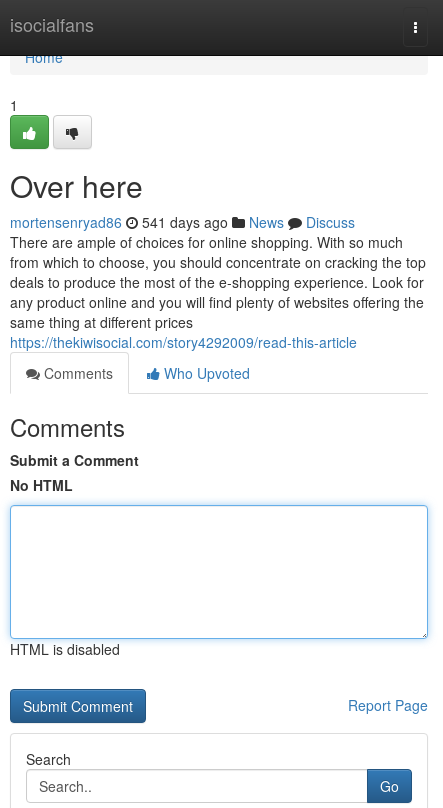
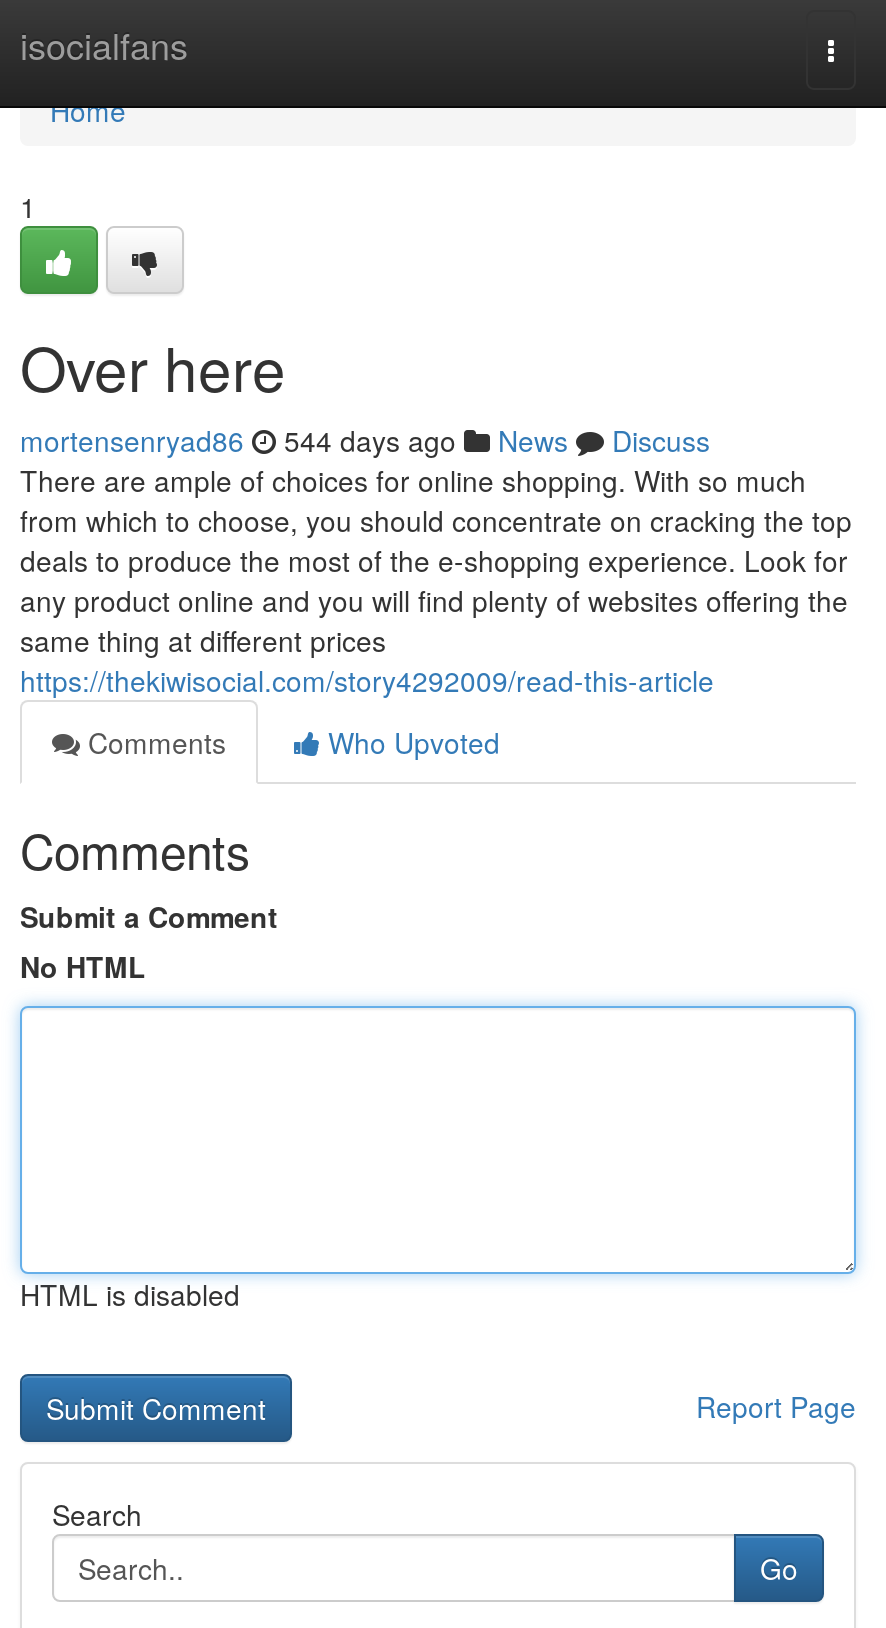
[10,212,355,232] mortensenryad86 541 days ago News Discuss -> [20,420,710,460] mortensenryad86 544 days ago News Discuss

